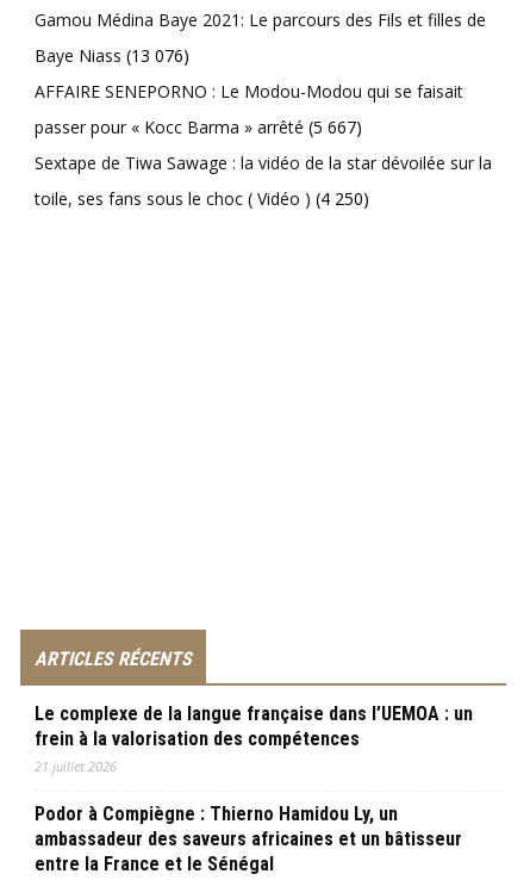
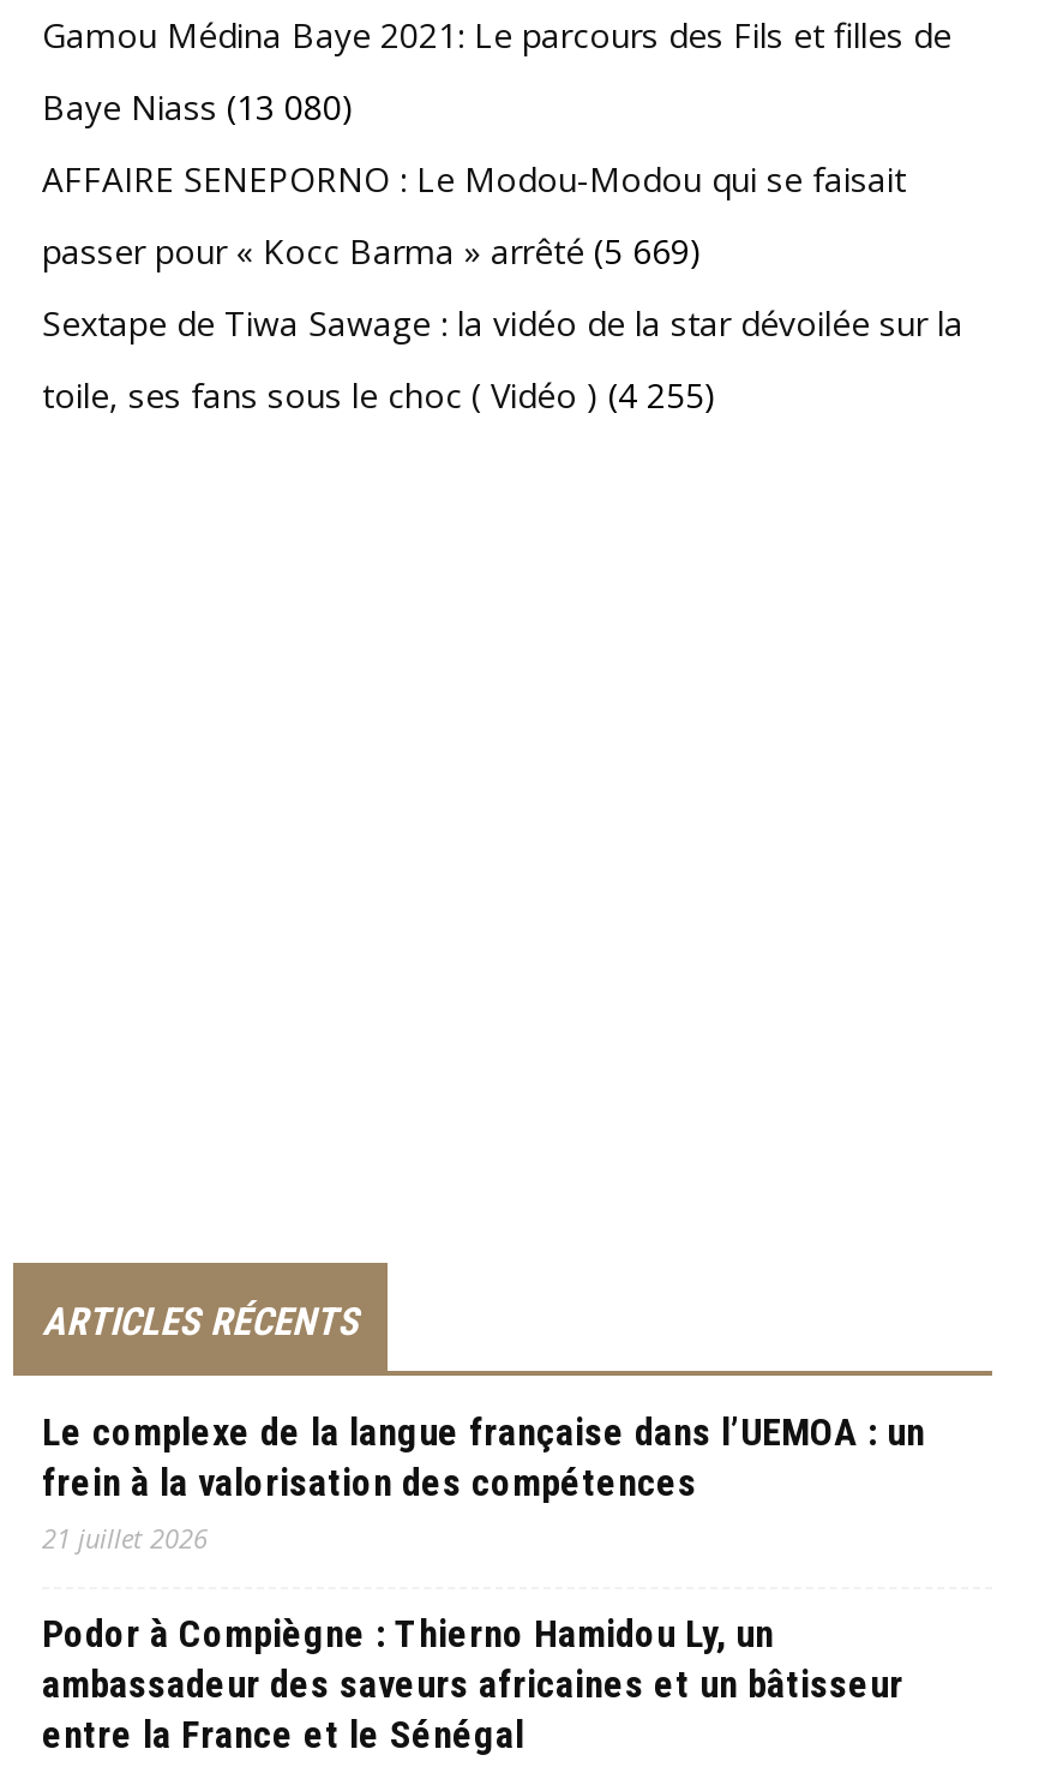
[35,44,189,67] Baye Niass (13 076) -> [42,84,354,130] Baye Niass (13 080)
[35,116,362,138] passer pour « Kocc Barma » arrêté (5 667) -> [42,228,702,274] passer pour « Kocc Barma » arrêté (5 669)
[35,187,369,210] toile, ses fans sous le choc ( Vidéo ) (4 250) -> [42,372,716,418] toile, ses fans sous le choc ( Vidéo ) (4 255)

